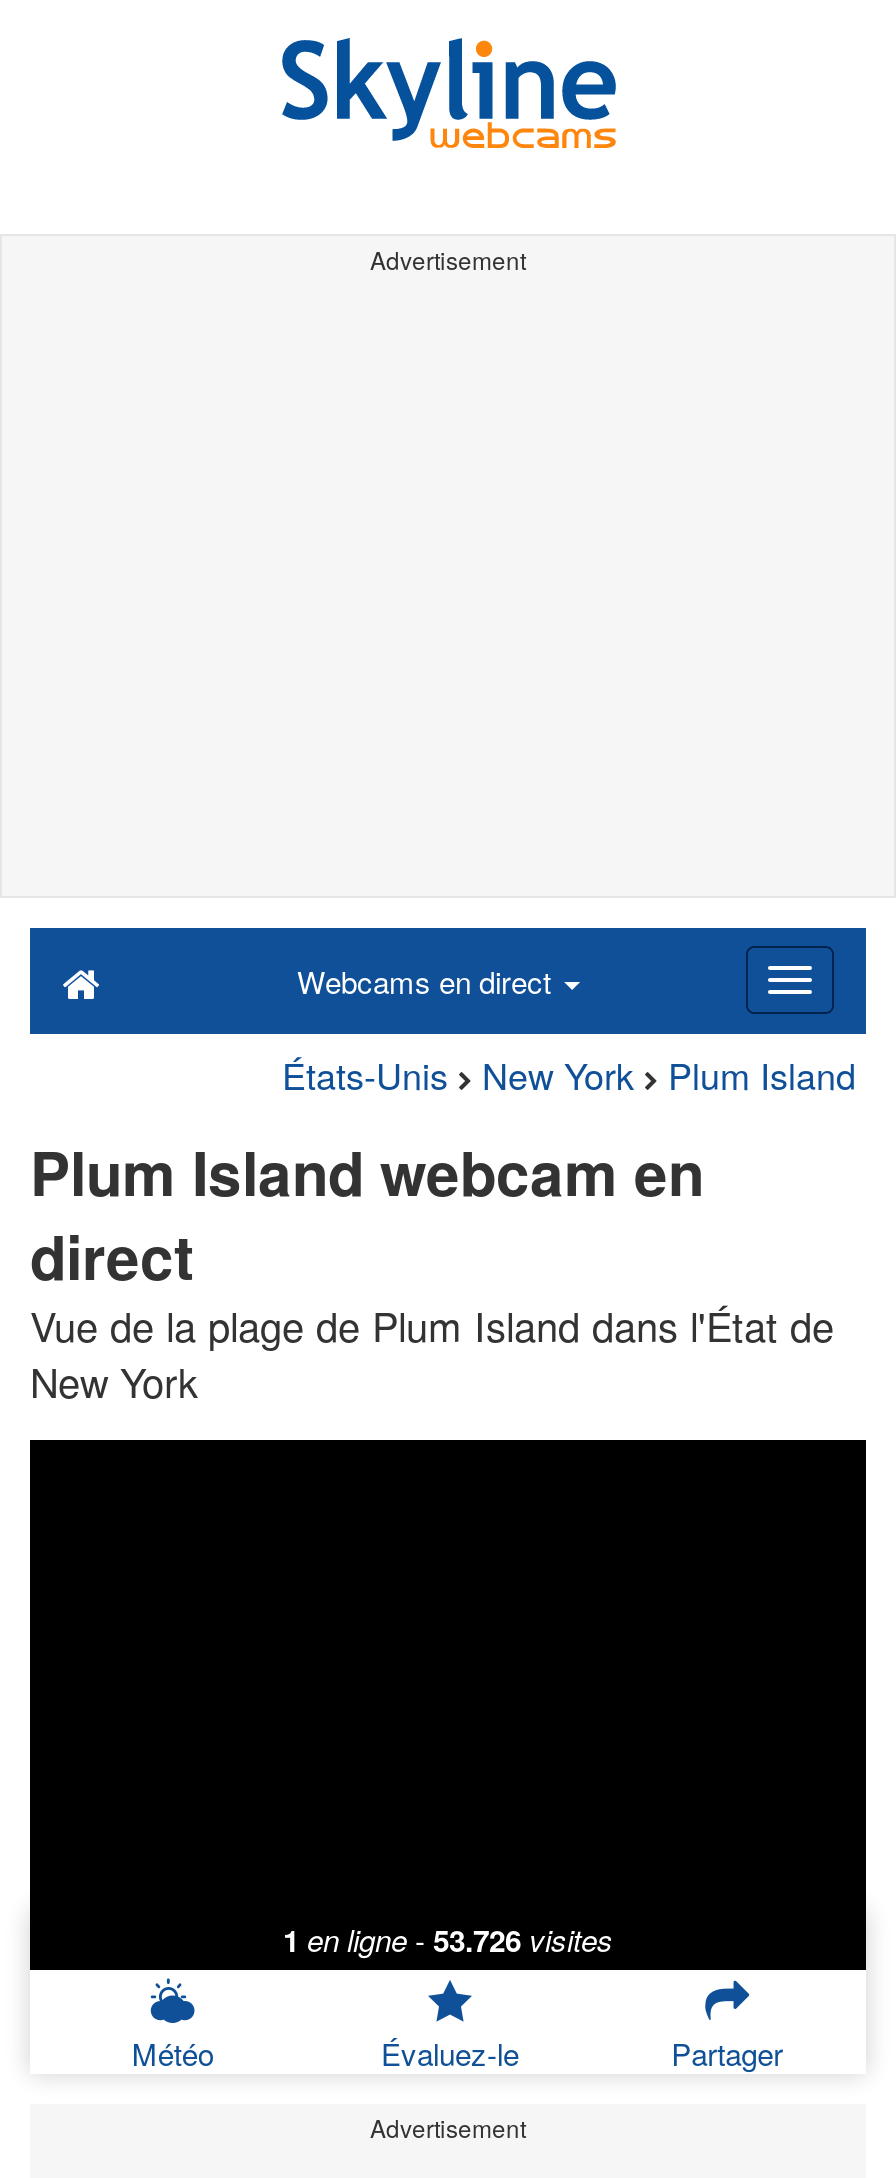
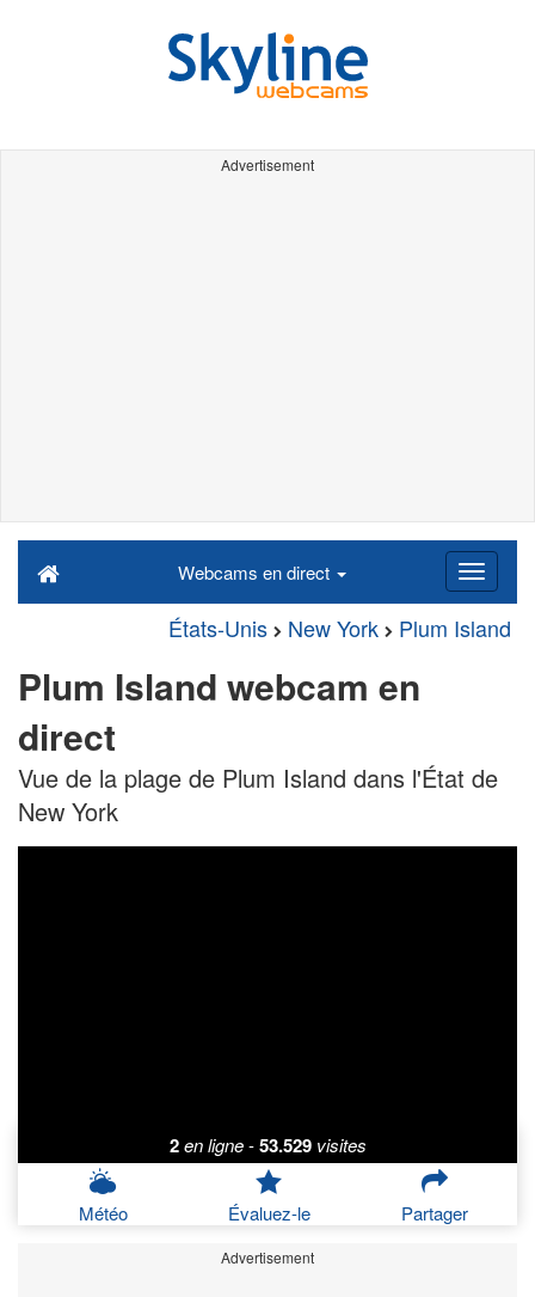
[283,1918,613,1962] 1 en ligne - 53.726 visites -> [169,1132,366,1158] 2 en ligne - 53.529 visites

